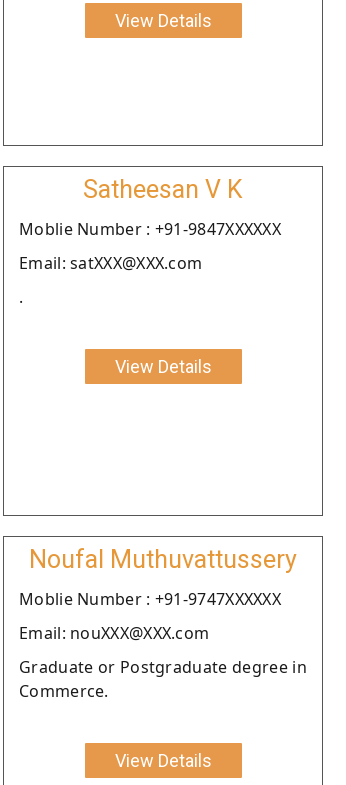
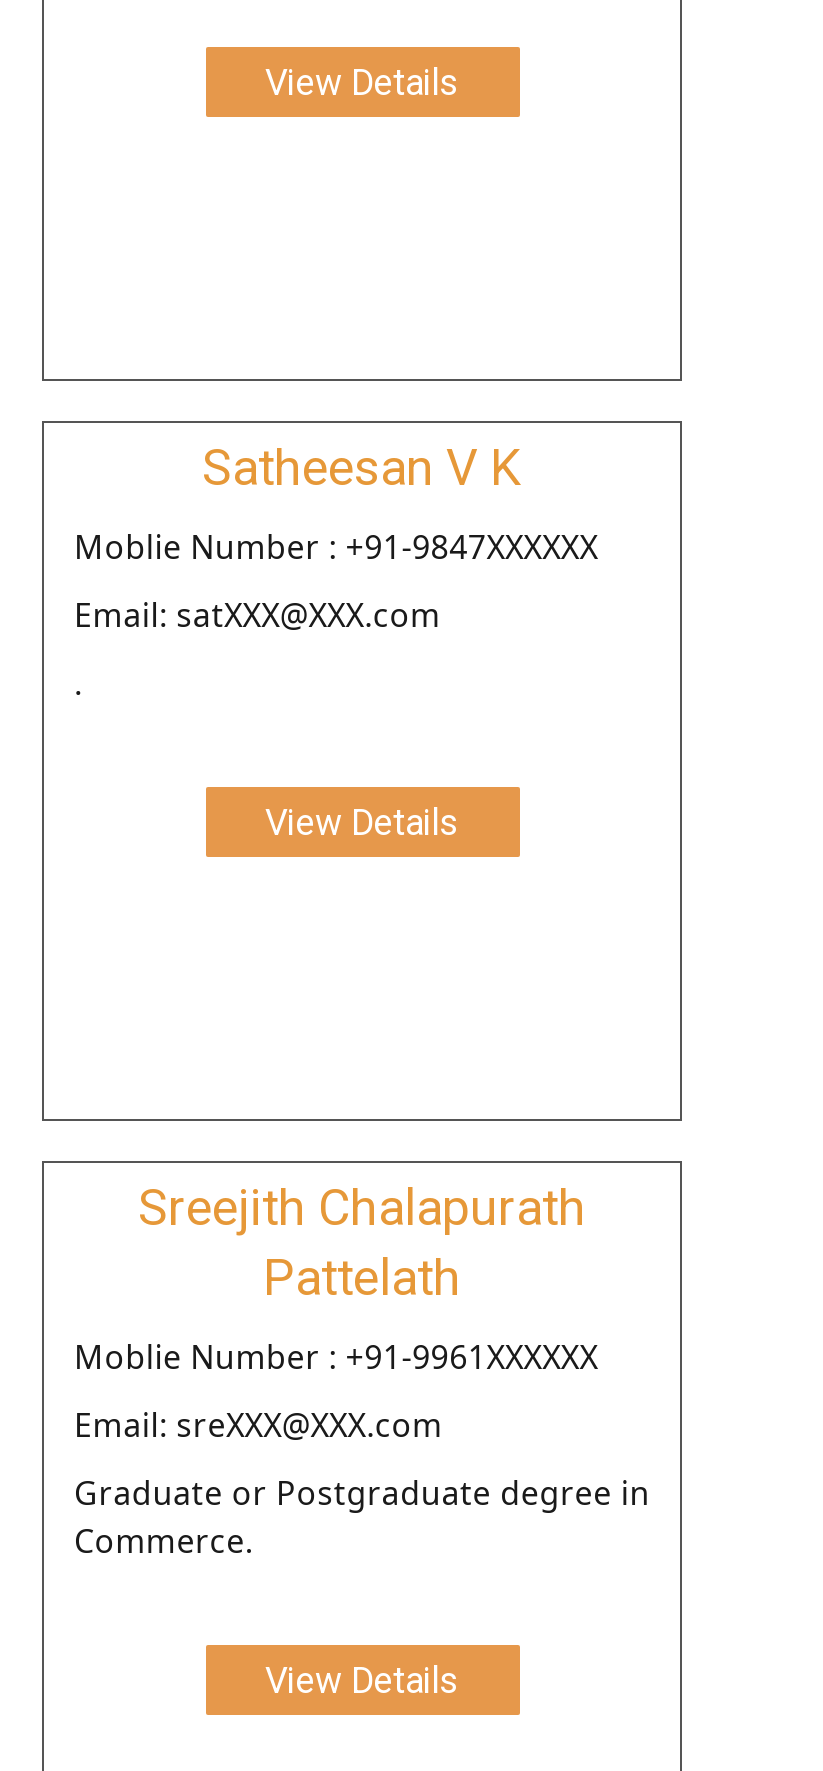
[29,545,297,574] Noufal Muthuvattussery -> [138,1179,586,1307] Sreejith Chalapurath | Pattelath
[19,588,281,610] Moblie Number : +91-9747XXXXXX -> [74,1335,598,1379] Moblie Number : +91-9961XXXXXX
[19,622,209,644] Email: nouXXX@XXX.com -> [74,1403,443,1447] Email: sreXXX@XXX.com

